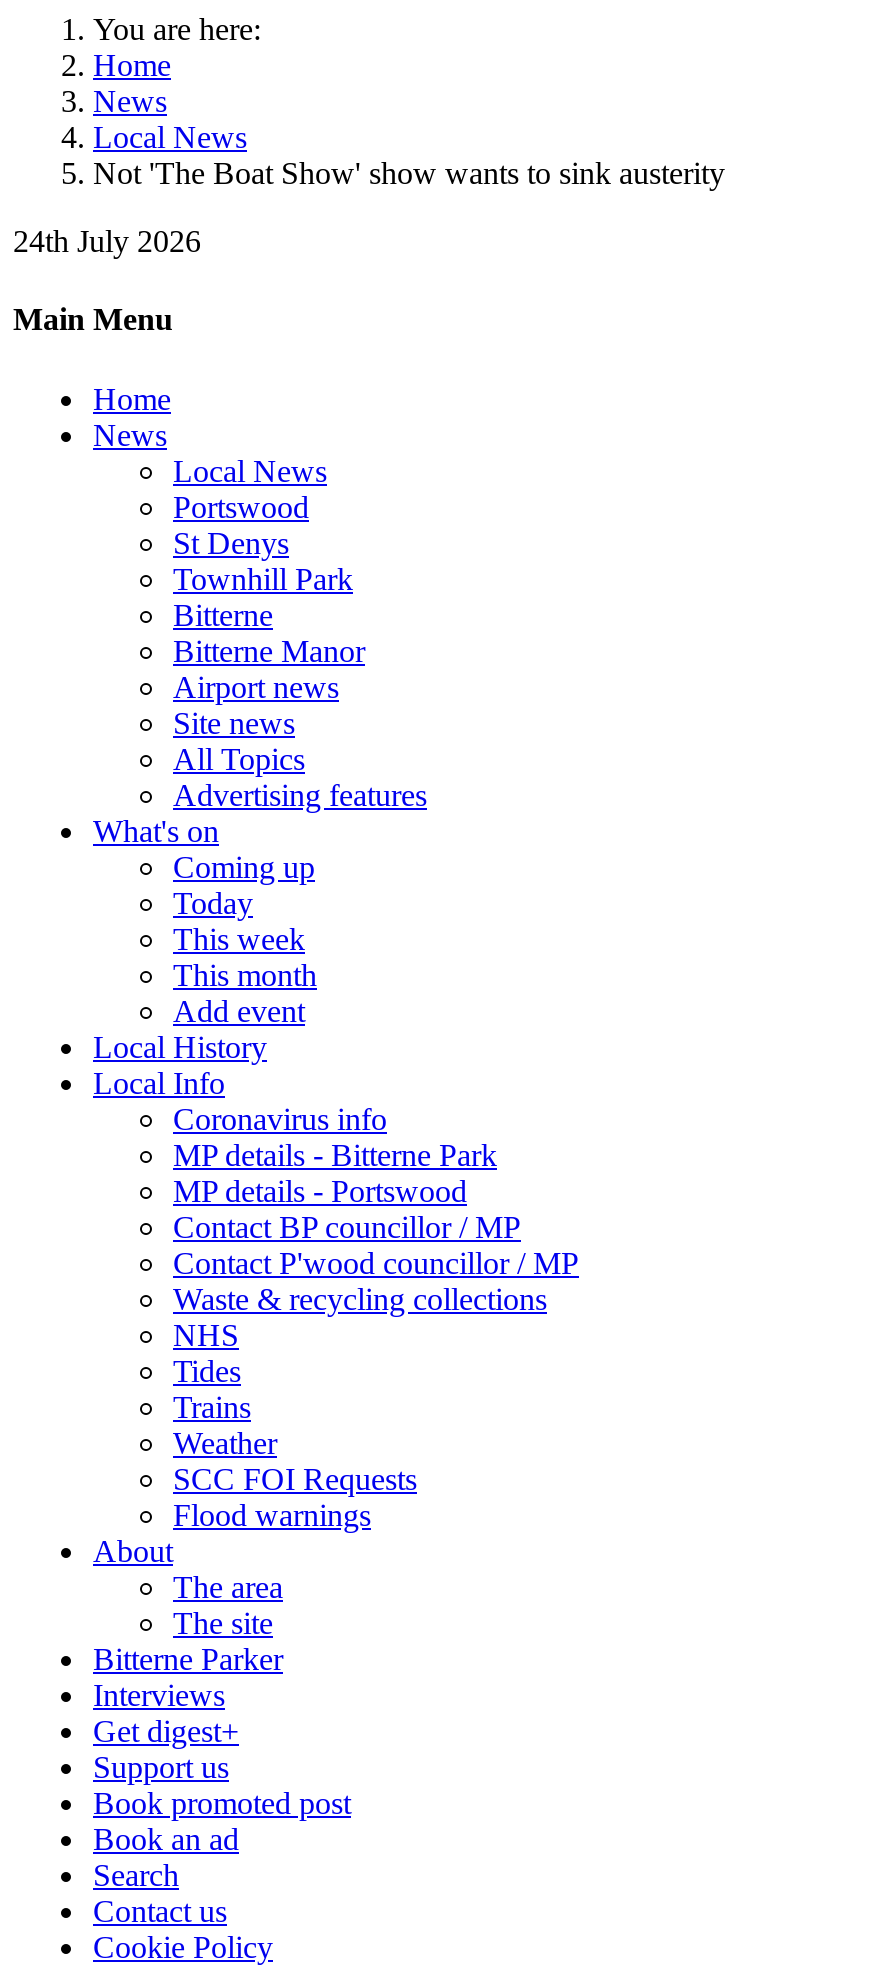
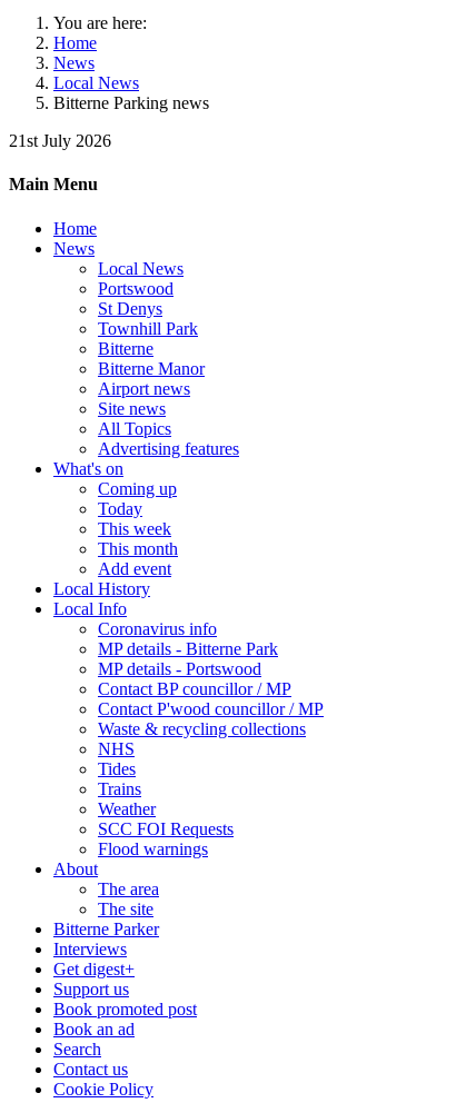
[93,156,725,190] Not 'The Boat Show' show wants to sink austerity -> [53,93,209,112] Bitterne Parking news
[13,224,201,258] 24th July 2026 -> [9,131,111,150] 21st July 2026

